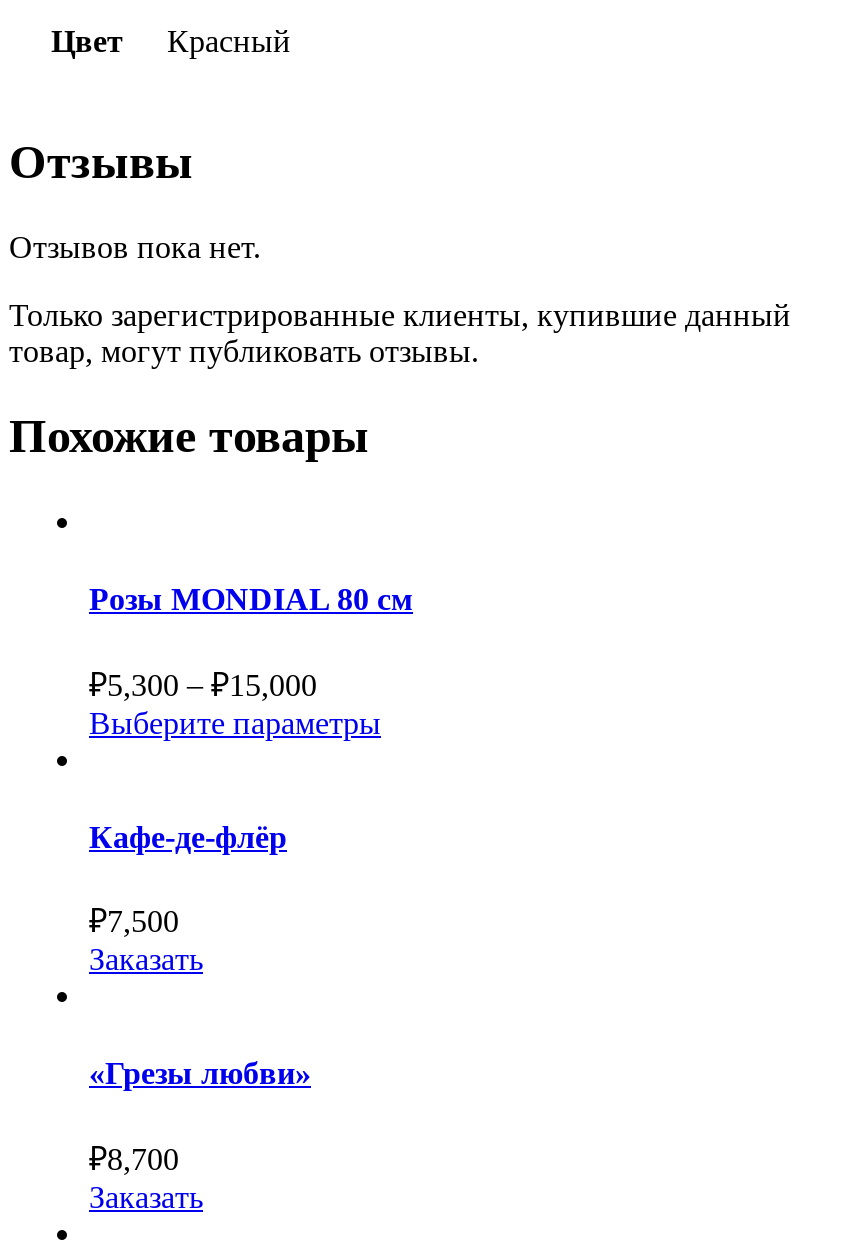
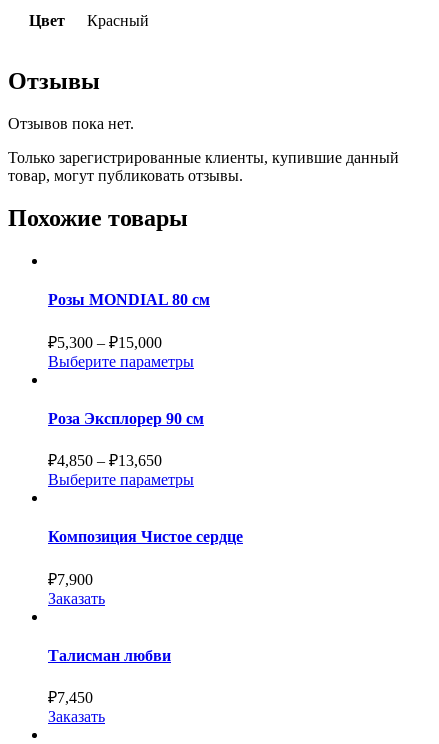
[89,820,287,938] Кафе-де-флёр | ₽7,500 -> [48,410,243,588] Роза Эксплорер 90 см | ₽4,850 – ₽13,650 | Выберите параметры | Композиция Чистое сердце | ₽7,900
[89,1057,311,1091] «Грезы любви» -> [48,647,171,664] Талисман любви
[89,1141,179,1175] ₽8,700 -> [48,689,93,706] ₽7,450

